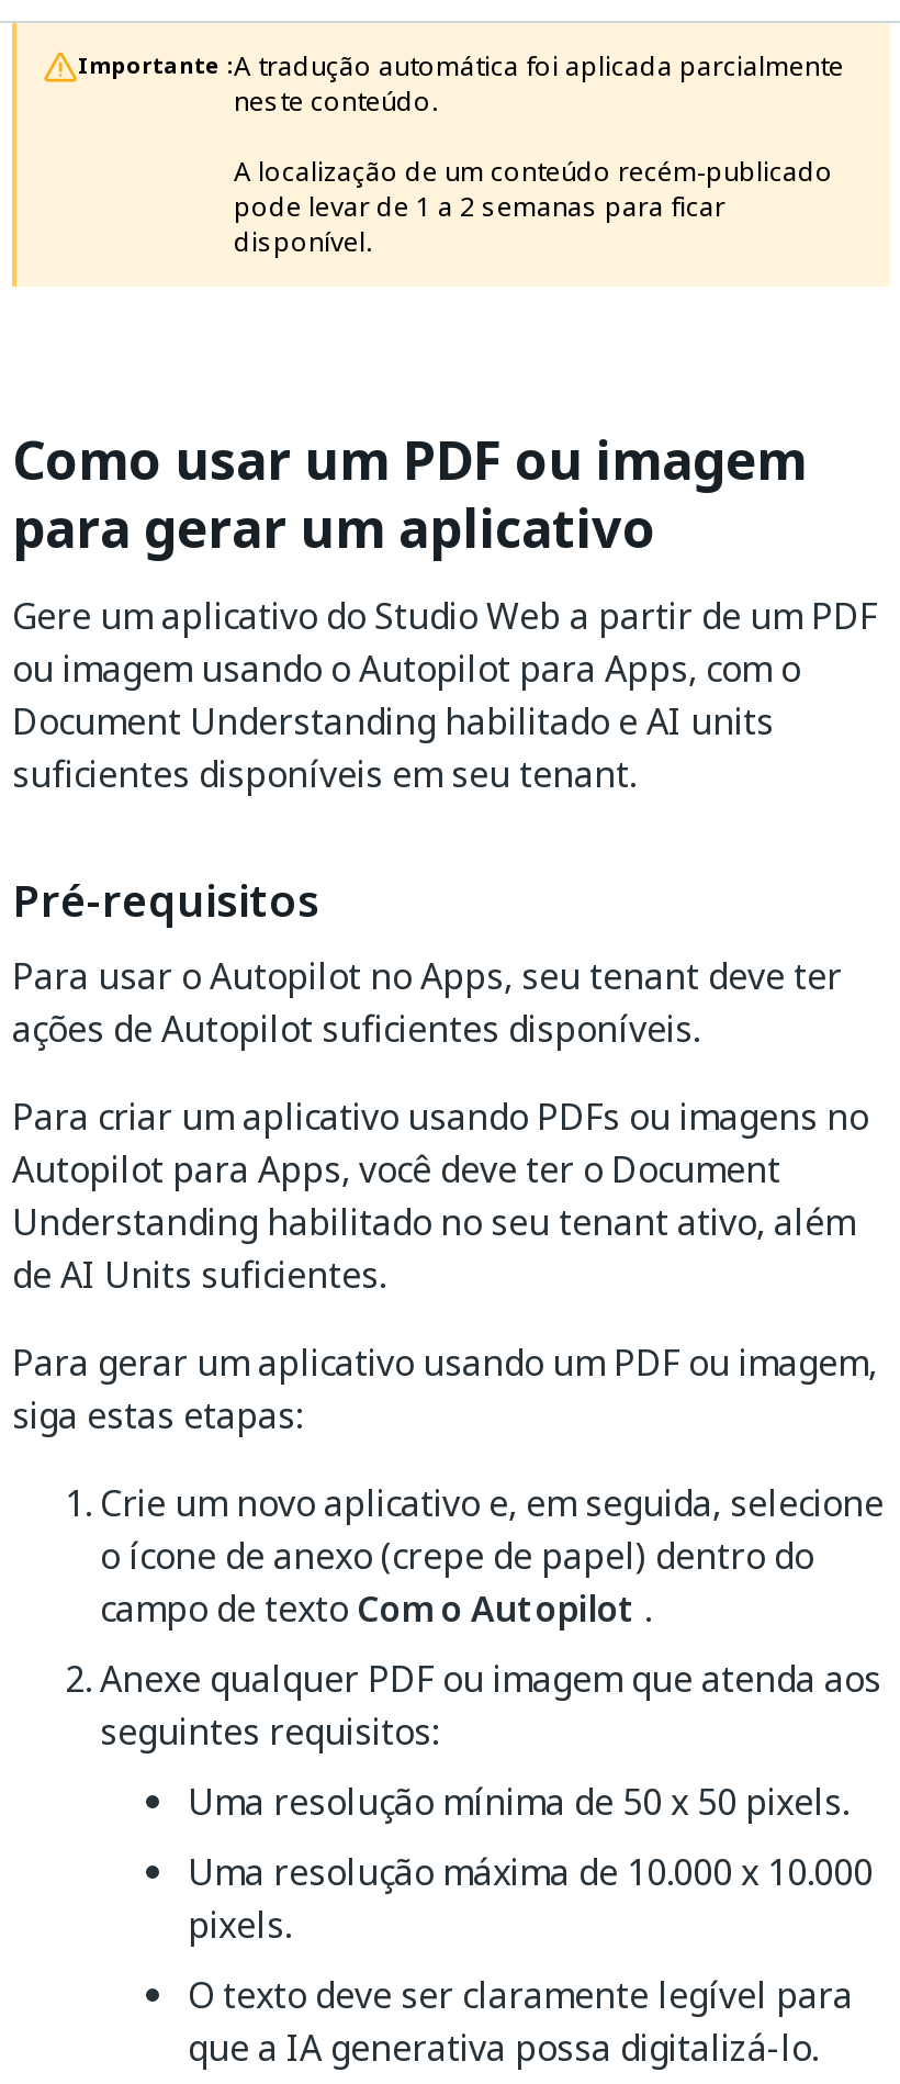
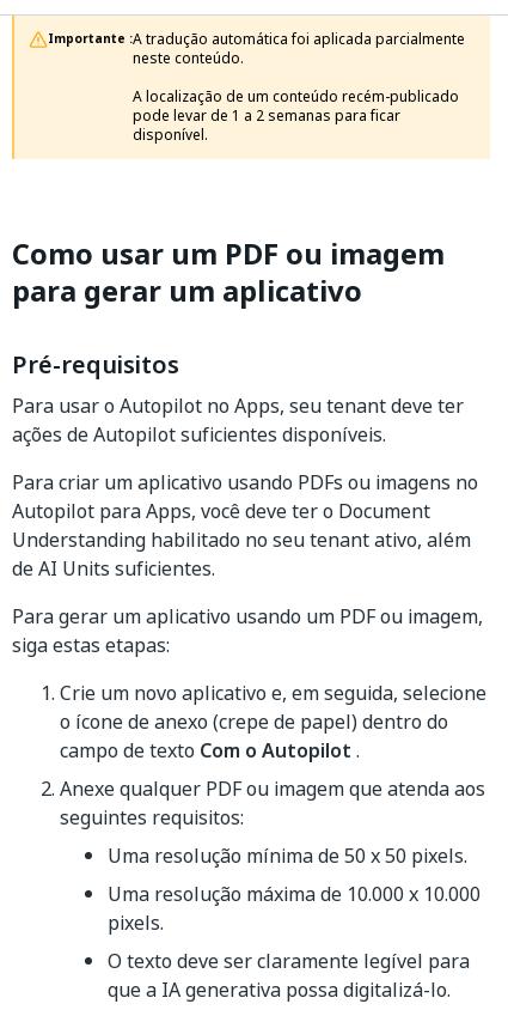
[12,590,877,800] Gere um aplicativo do Studio Web a partir de um PDF | ou imagem usando o Autopilot para Apps, com o | Document Understanding habilitado e AI units | suficientes disponíveis em seu tenant. -> none

